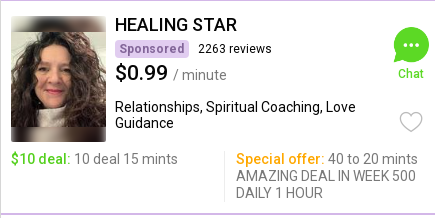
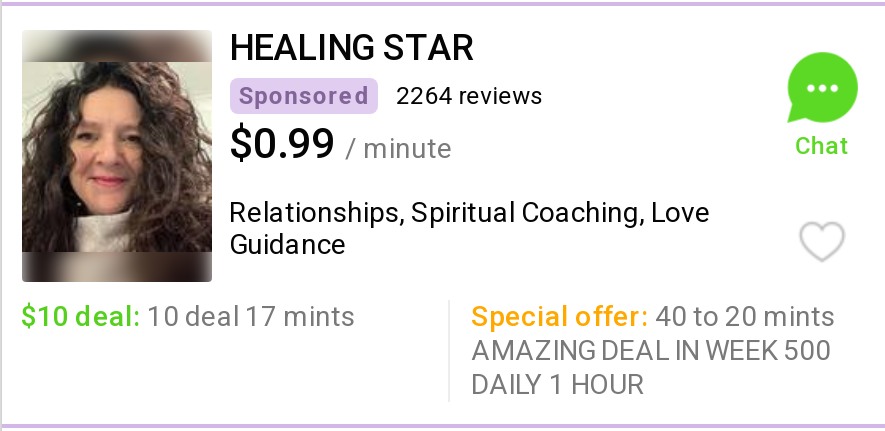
[119,42,272,56] Sponsored 2263 reviews -> [239,82,544,110] Sponsored 2264 reviews
[10,151,177,167] $10 deal: 10 deal 15 mints -> [21,300,355,332] $10 deal: 10 deal 17 mints

